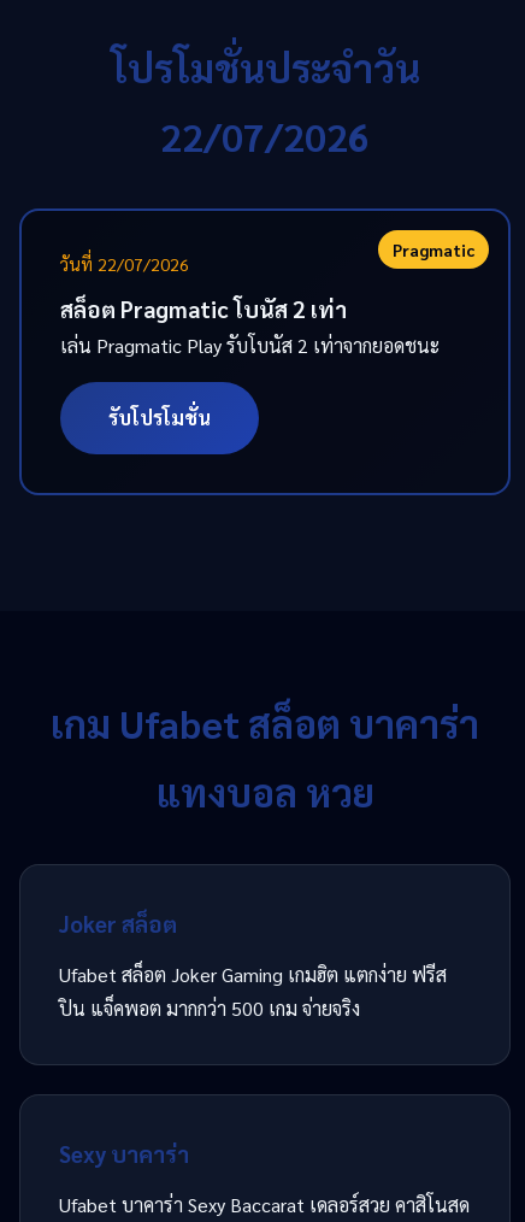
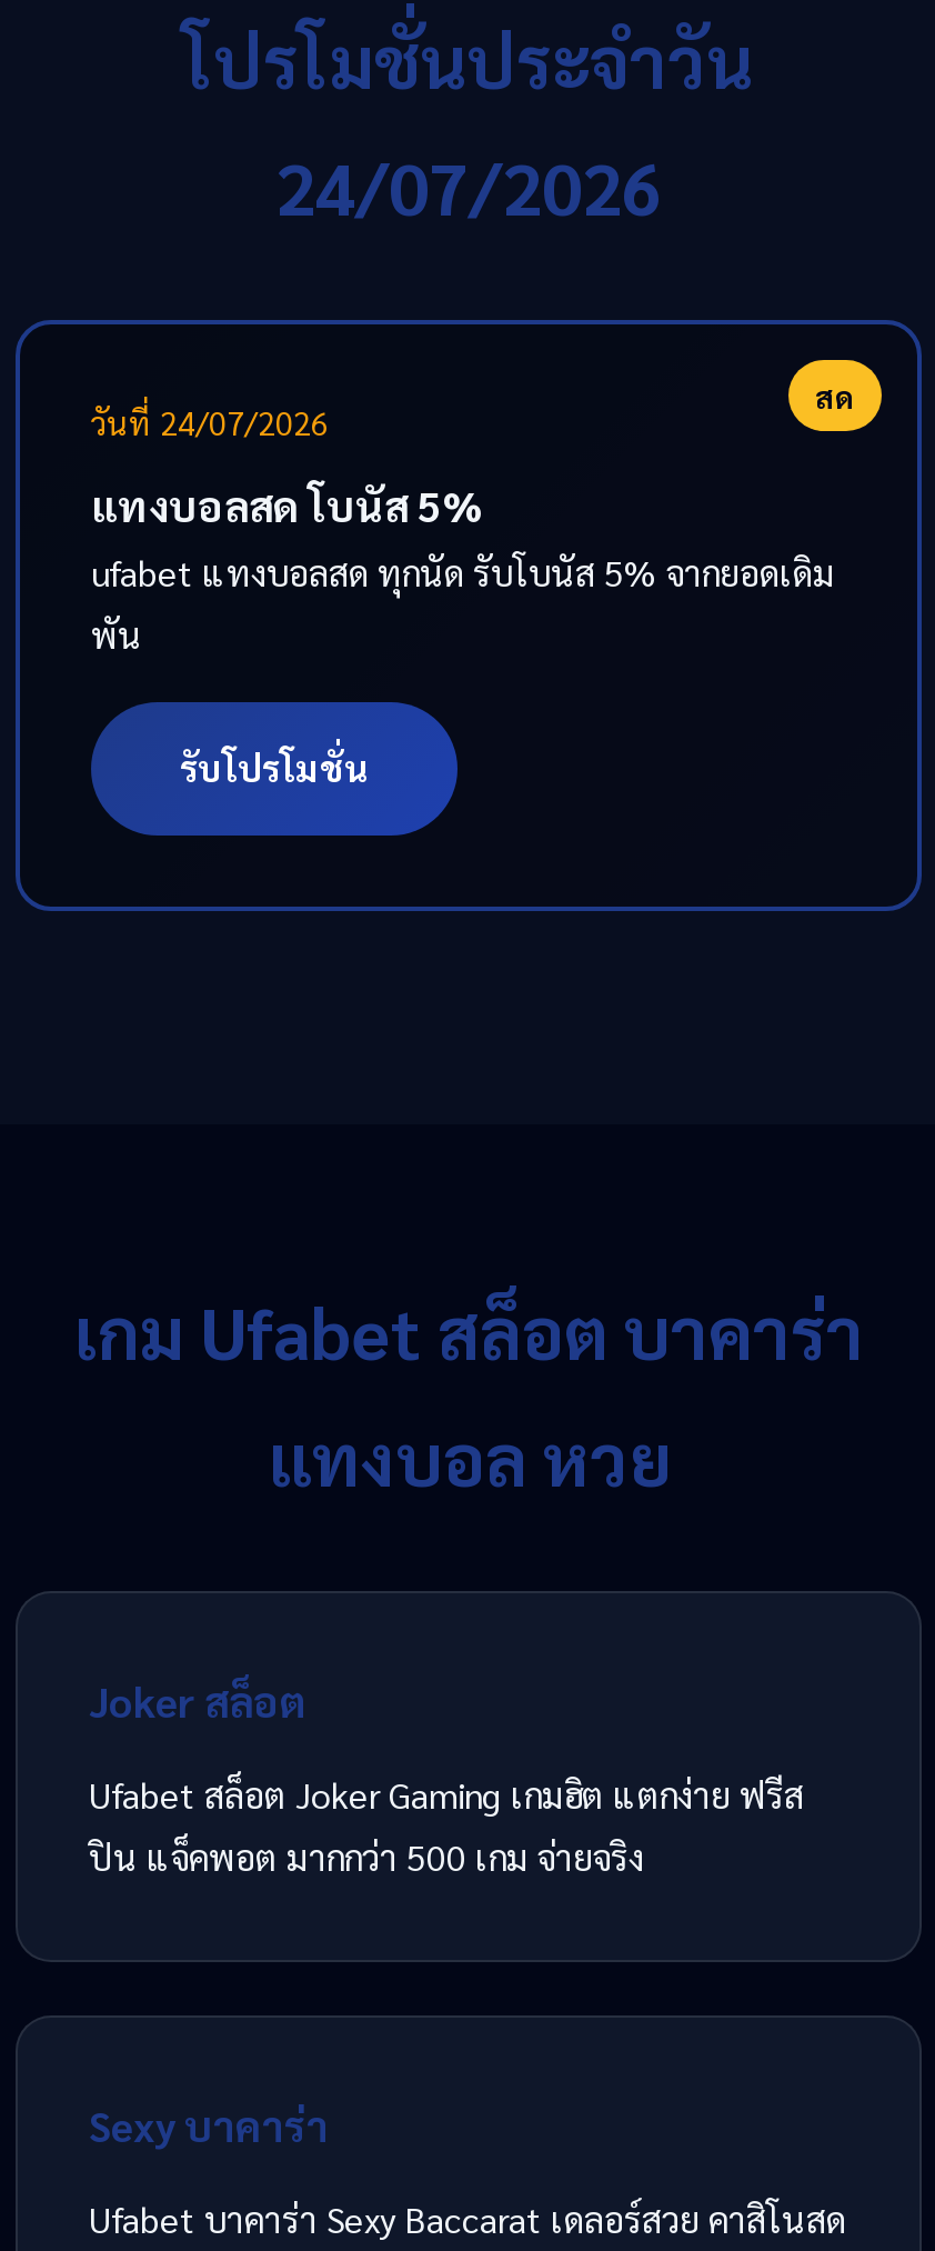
[160,111,370,160] 22/07/2026 -> [275,140,662,231] 24/07/2026
[60,239,474,275] Pragmatic | วันที่ 22/07/2026 -> [91,376,855,442] สด | วันที่ 24/07/2026
[60,294,440,358] สล็อต Pragmatic โบนัส 2 เท่า | เล่น Pragmatic Play รับโบนัส 2 เท่าจากยอดชนะ -> [91,478,835,658] แทงบอลสด โบนัส 5% | ufabet แทงบอลสด ทุกนัด รับโบนัส 5% จากยอดเดิม | พัน

